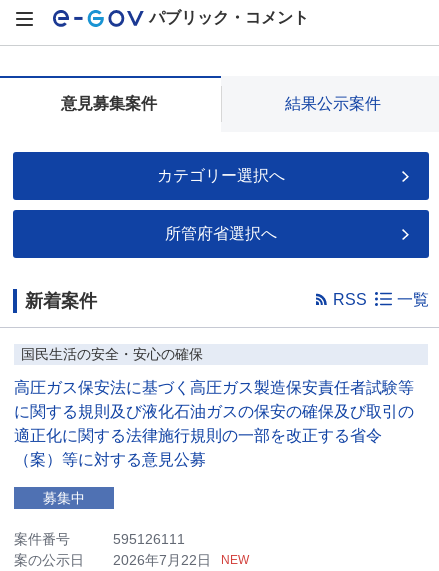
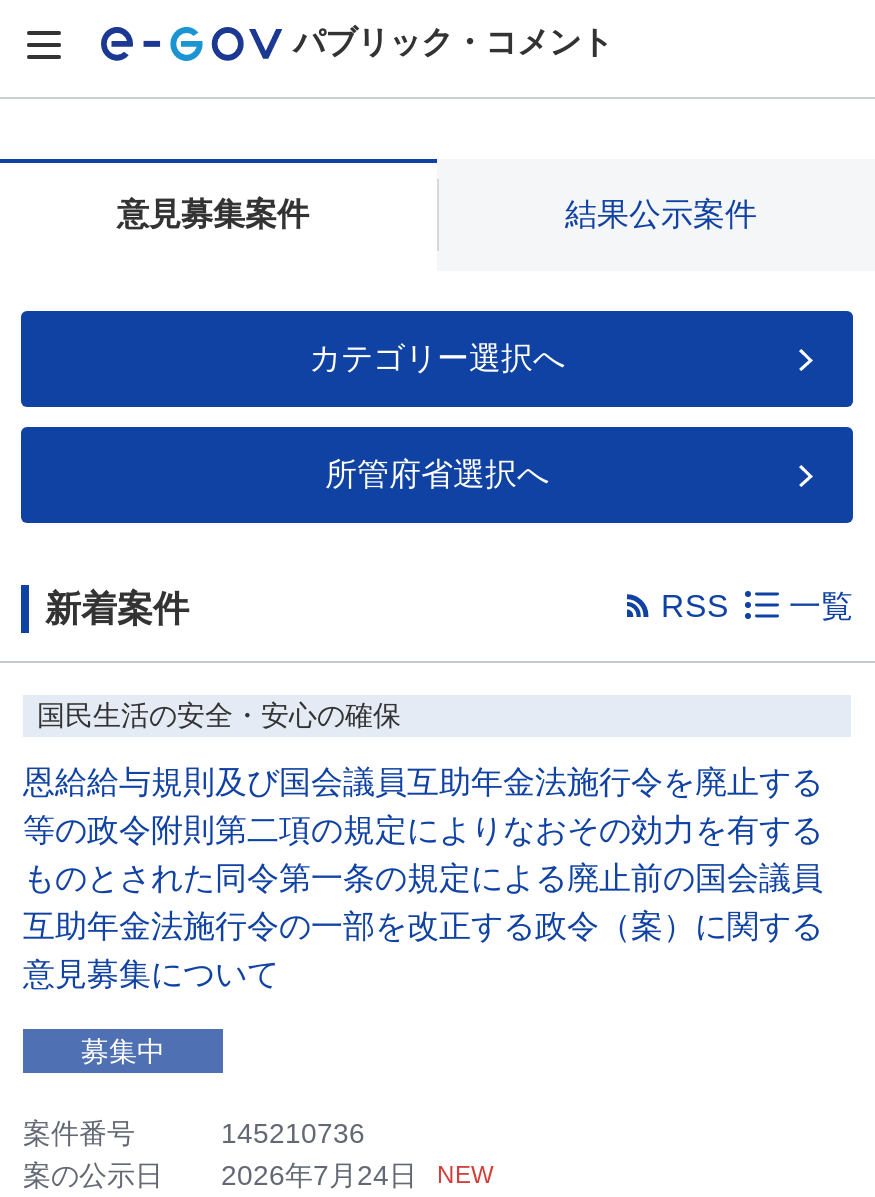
[14,379,414,468] 高圧ガス保安法に基づく高圧ガス製造保安責任者試験等 | に関する規則及び液化石油ガスの保安の確保及び取引の | 適正化に関する法律施行規則の一部を改正する省令 | （案）等に対する意見公募 -> [23,765,823,991] 恩給給与規則及び国会議員互助年金法施行令を廃止する | 等の政令附則第二項の規定によりなおその効力を有する | ものとされた同令第一条の規定による廃止前の国会議員 | 互助年金法施行令の一部を改正する政令（案）に関する | 意見募集について
[113,531,185,547] 595126111 -> [221,1117,365,1149] 145210736
[14,552,249,568] 案の公示日 2026年7月22日 NEW -> [23,1159,493,1191] 案の公示日 2026年7月24日 NEW

